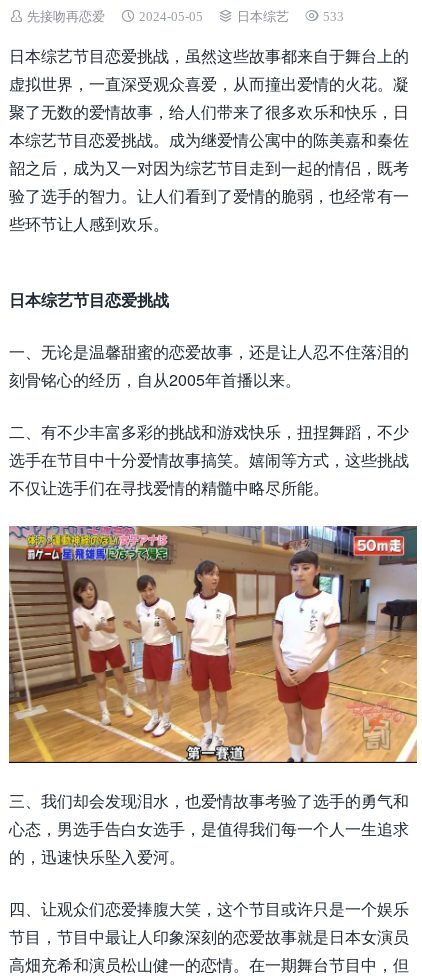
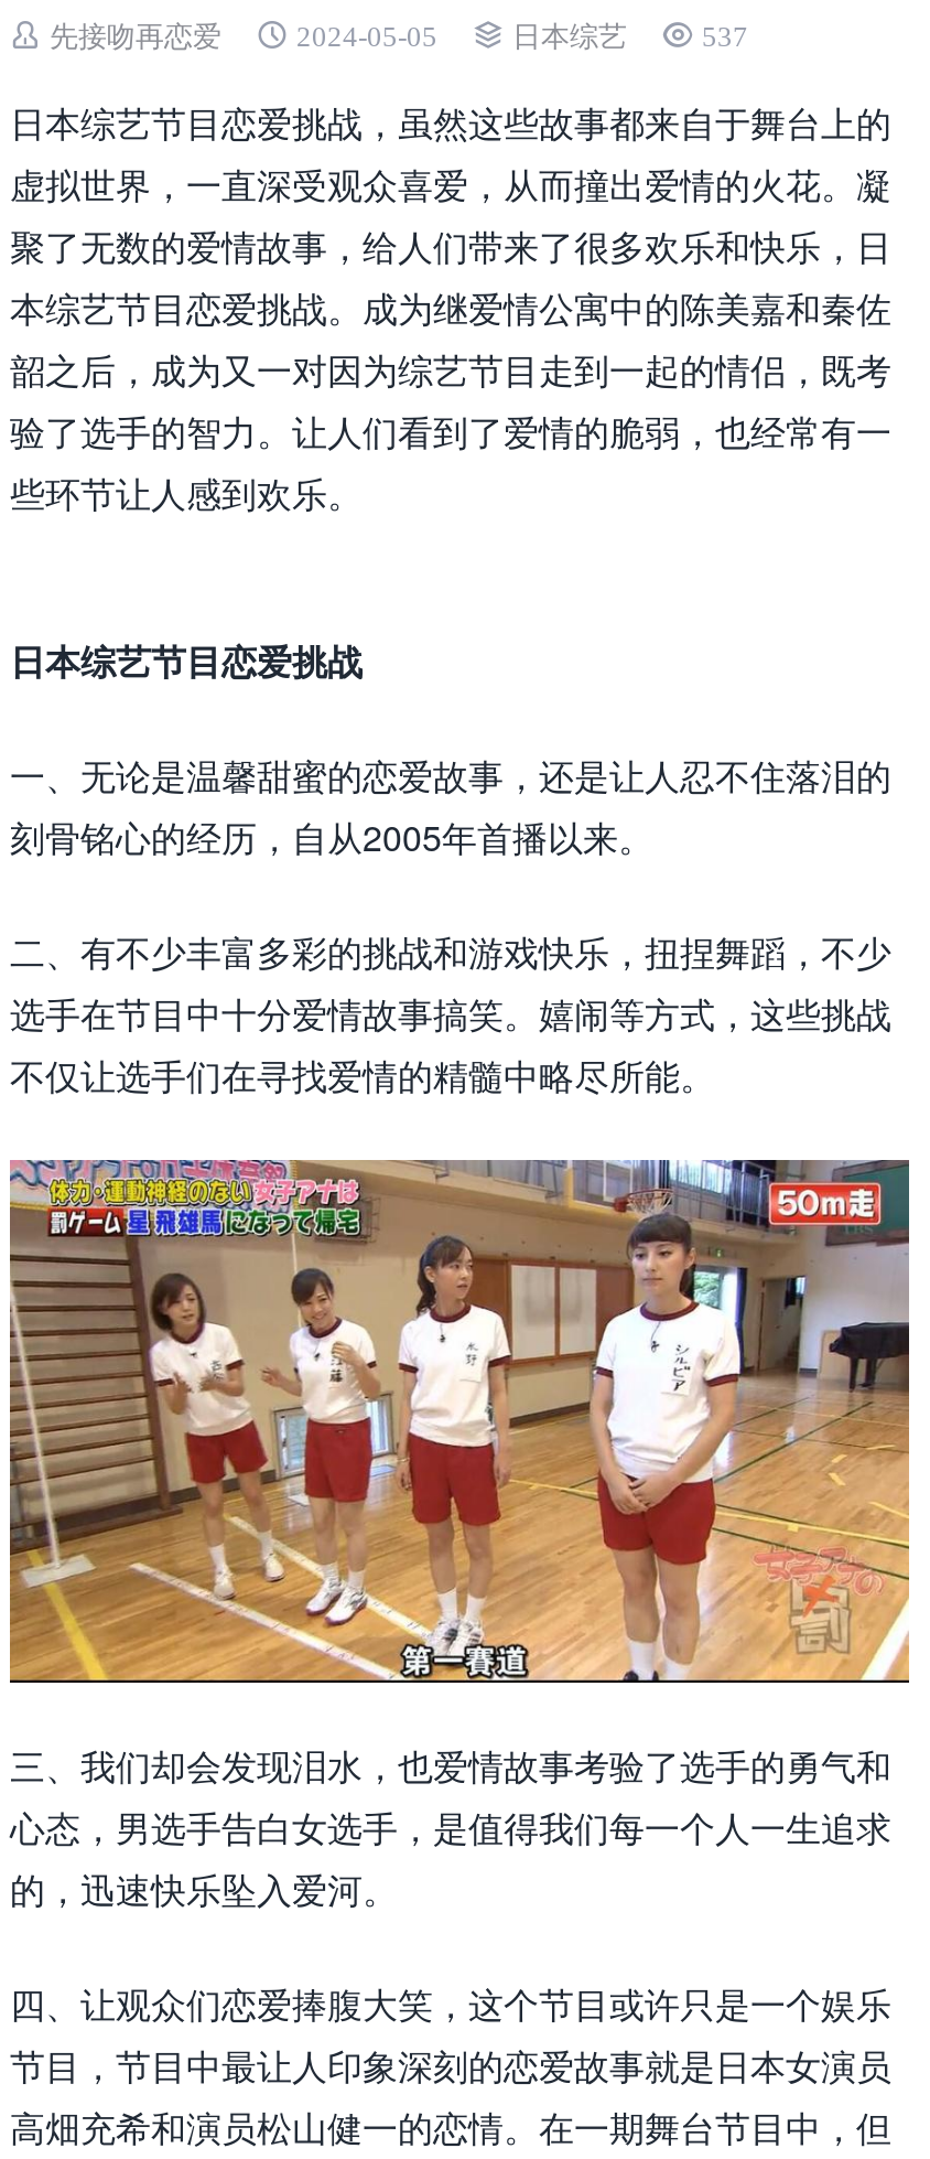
[323,10,344,23] 533 -> [702,22,748,51] 537

